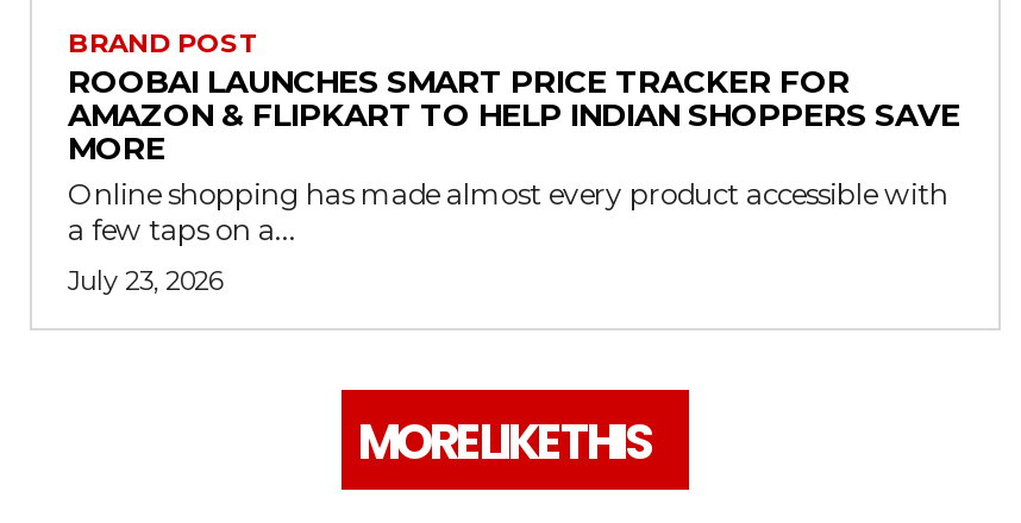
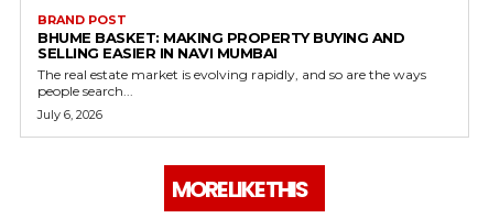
[68,61,960,246] ROOBAI LAUNCHES SMART PRICE TRACKER FOR | AMAZON & FLIPKART TO HELP INDIAN SHOPPERS SAVE | MORE | Online shopping has made almost every product accessible with | a few taps on a... -> [37,28,426,99] BHUME BASKET: MAKING PROPERTY BUYING AND | SELLING EASIER IN NAVI MUMBAI | The real estate market is evolving rapidly, and so are the ways | people search...
[68,263,223,296] July 23, 2026 -> [37,106,102,122] July 6, 2026

